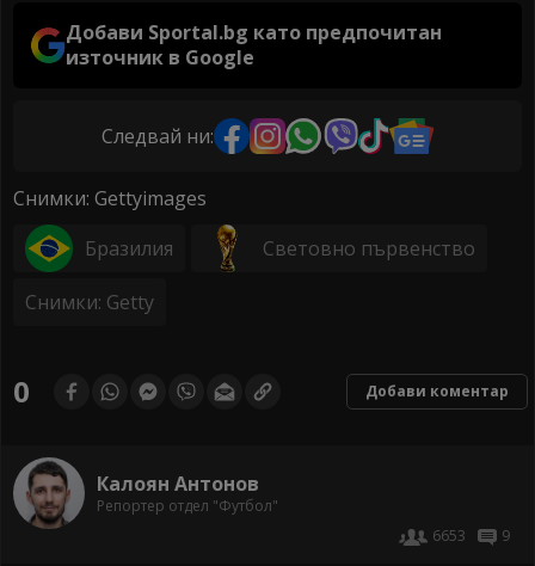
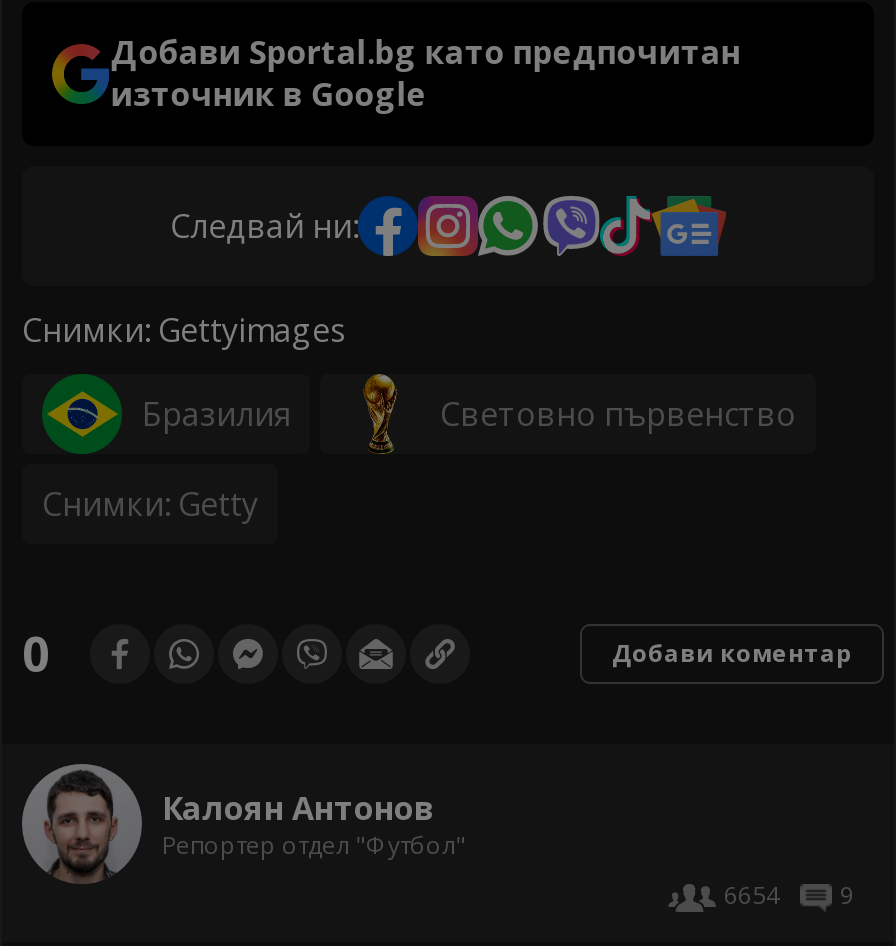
[432,526,510,546] 6653 9 -> [724,878,854,912] 6654 9

